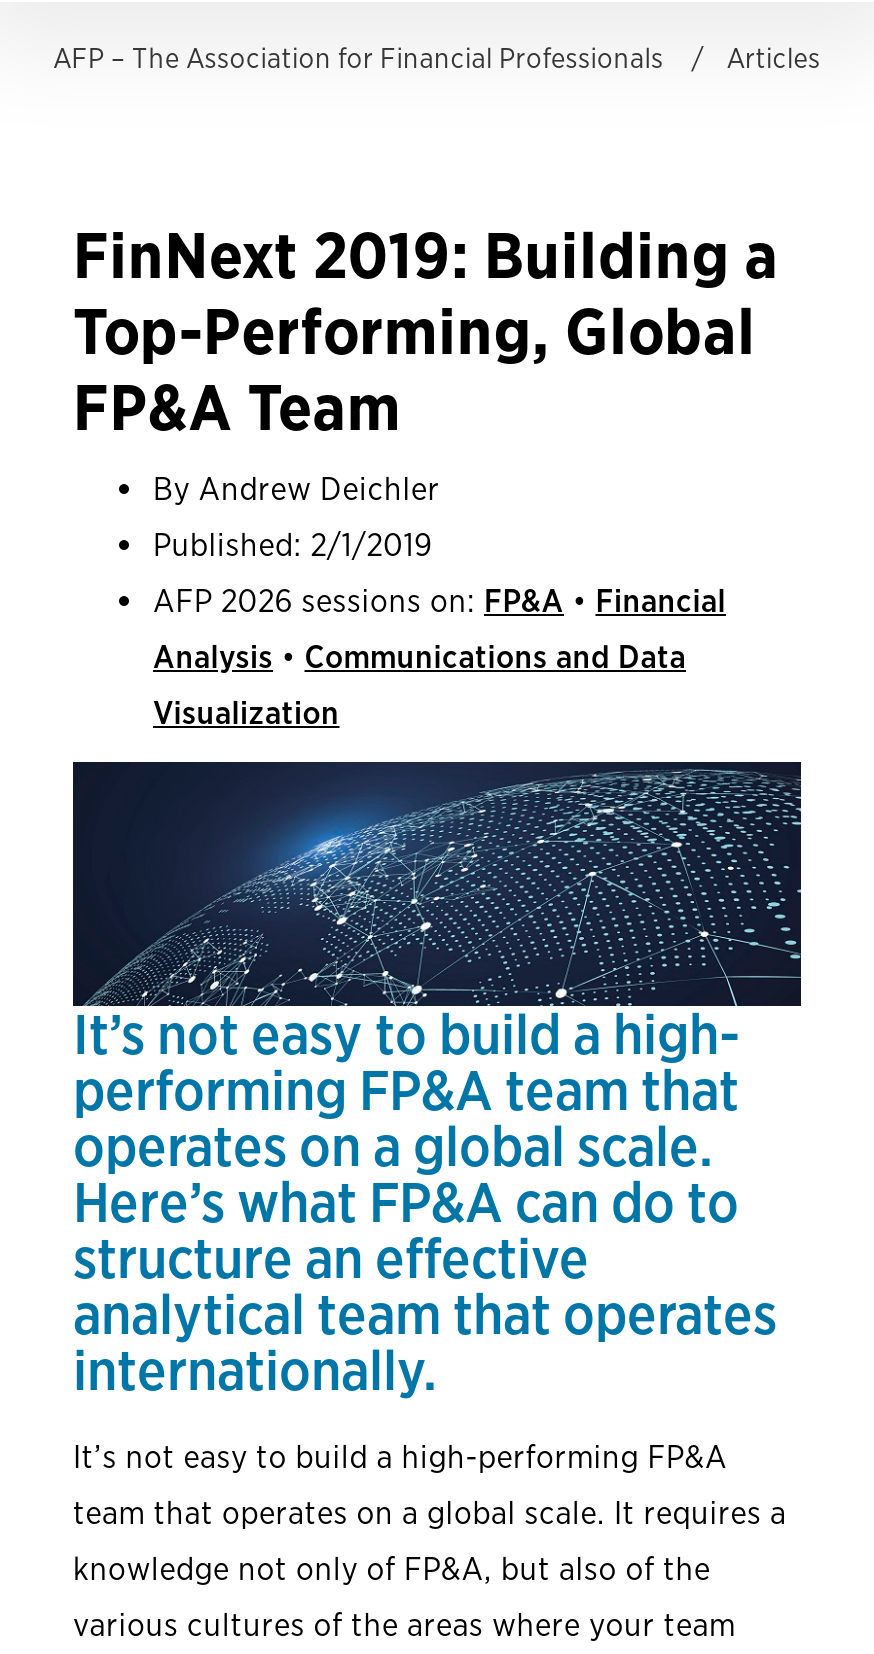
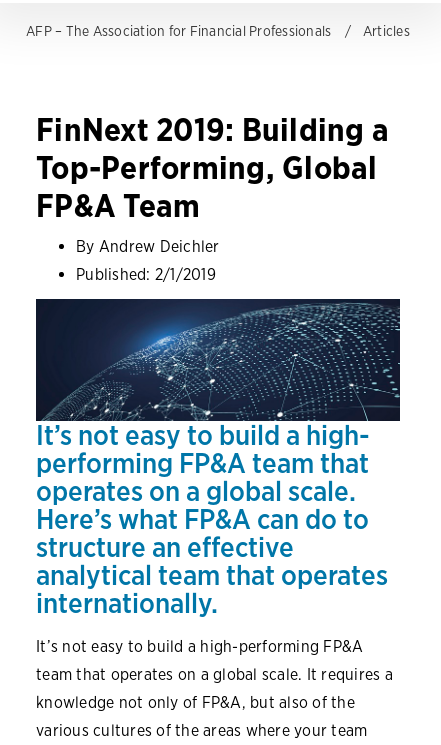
[153,583,726,733] AFP 2026 sessions on: FP&A • Financial | Analysis • Communications and Data | Visualization -> none

